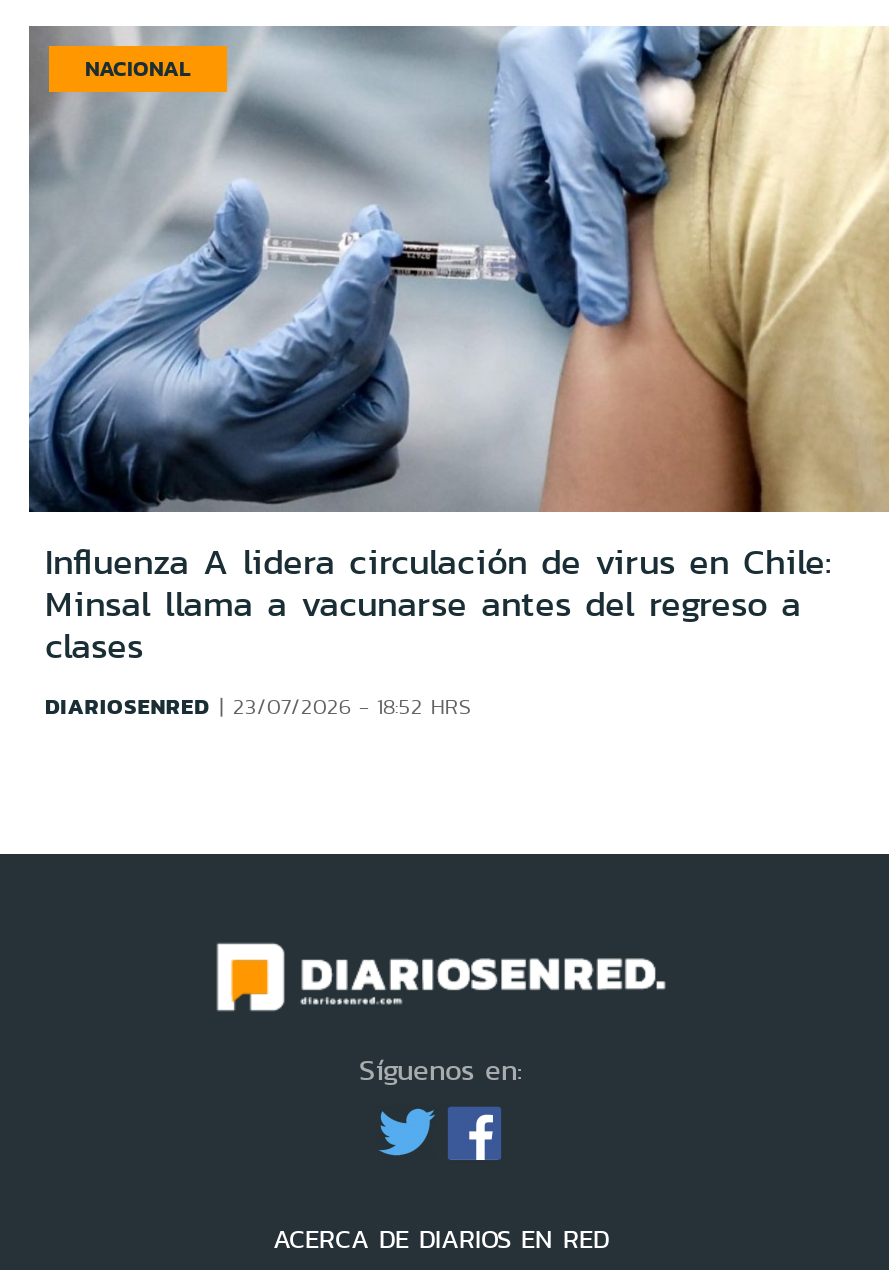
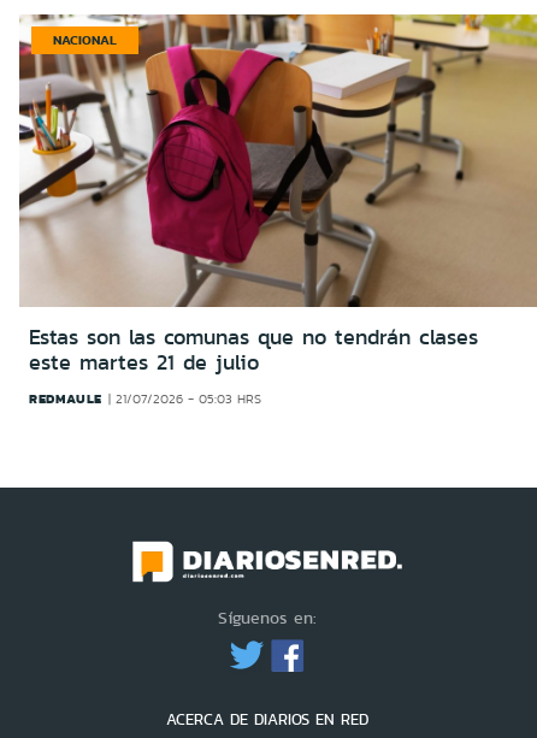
[27,24,883,722] [image] | Influenza A lidera circulación de virus en Chile: | Minsal llama a vacunarse antes del regreso a | clases | DIARIOSENRED | 23/07/2026 - 18:52 HRS -> [19,13,533,408] [image] | Estas son las comunas que no tendrán clases | este martes 21 de julio | REDMAULE | 21/07/2026 - 05:03 HRS

